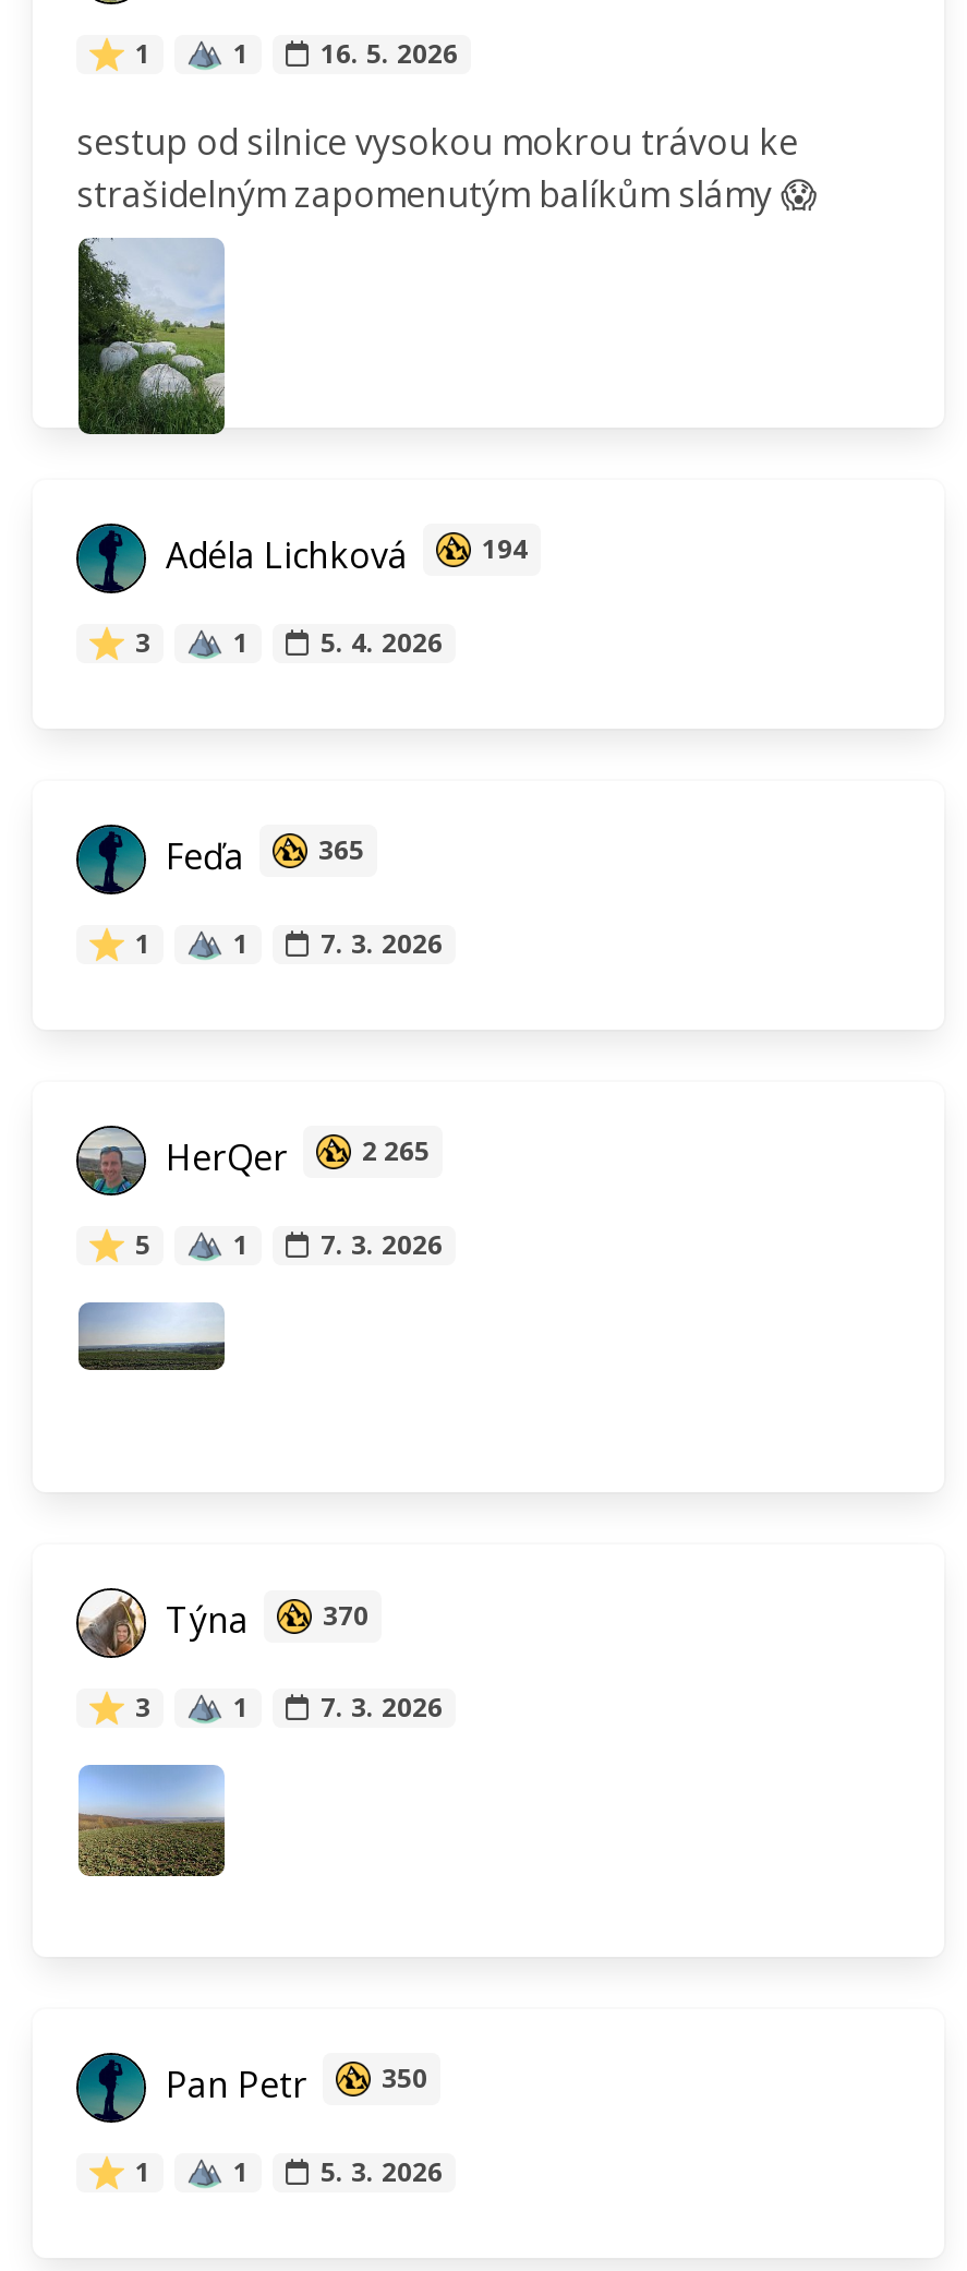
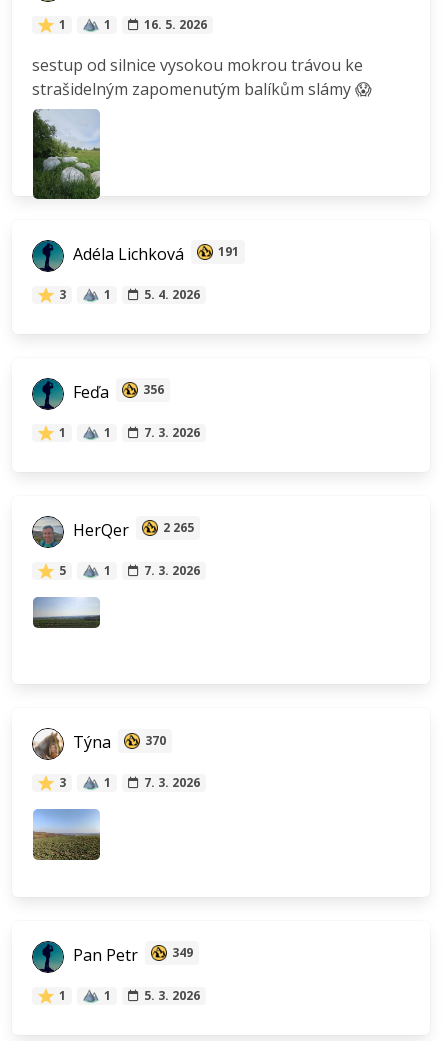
[482,531,528,568] 194 -> [218,243,239,260] 191
[157,832,364,880] Feďa 365 -> [69,381,164,403] Feďa 356
[157,2059,427,2107] Pan Petr 350 -> [69,944,193,966] Pan Petr 349

